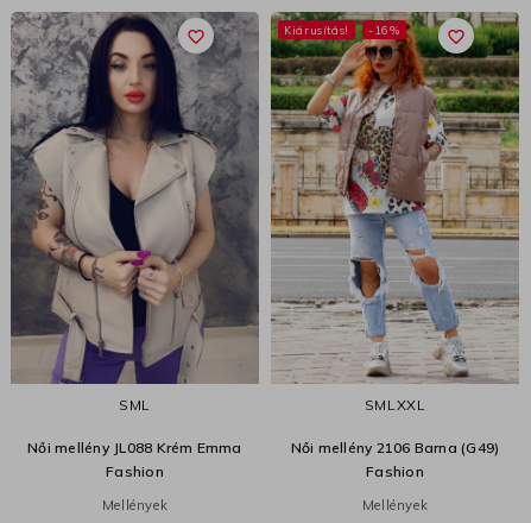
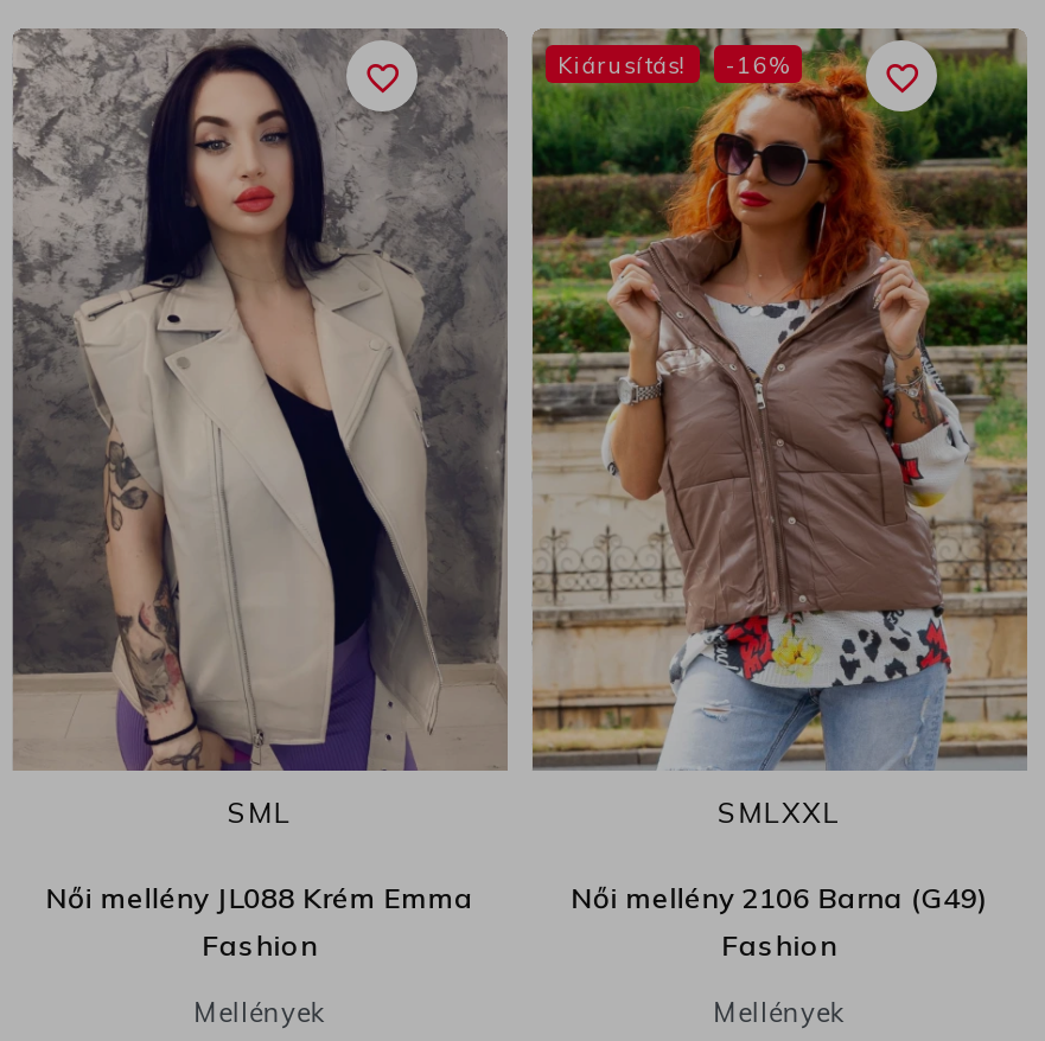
[11,12,259,385] [image] -> [12,28,508,773] [image]
[270,12,520,383] [image] -> [529,28,1030,771] [image]

